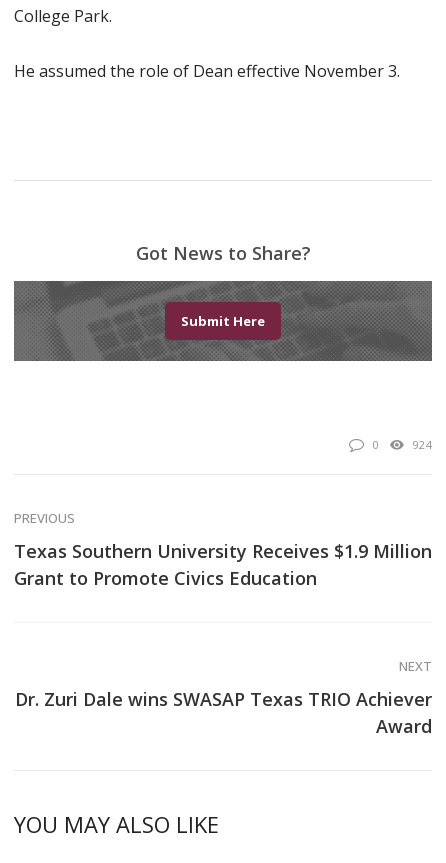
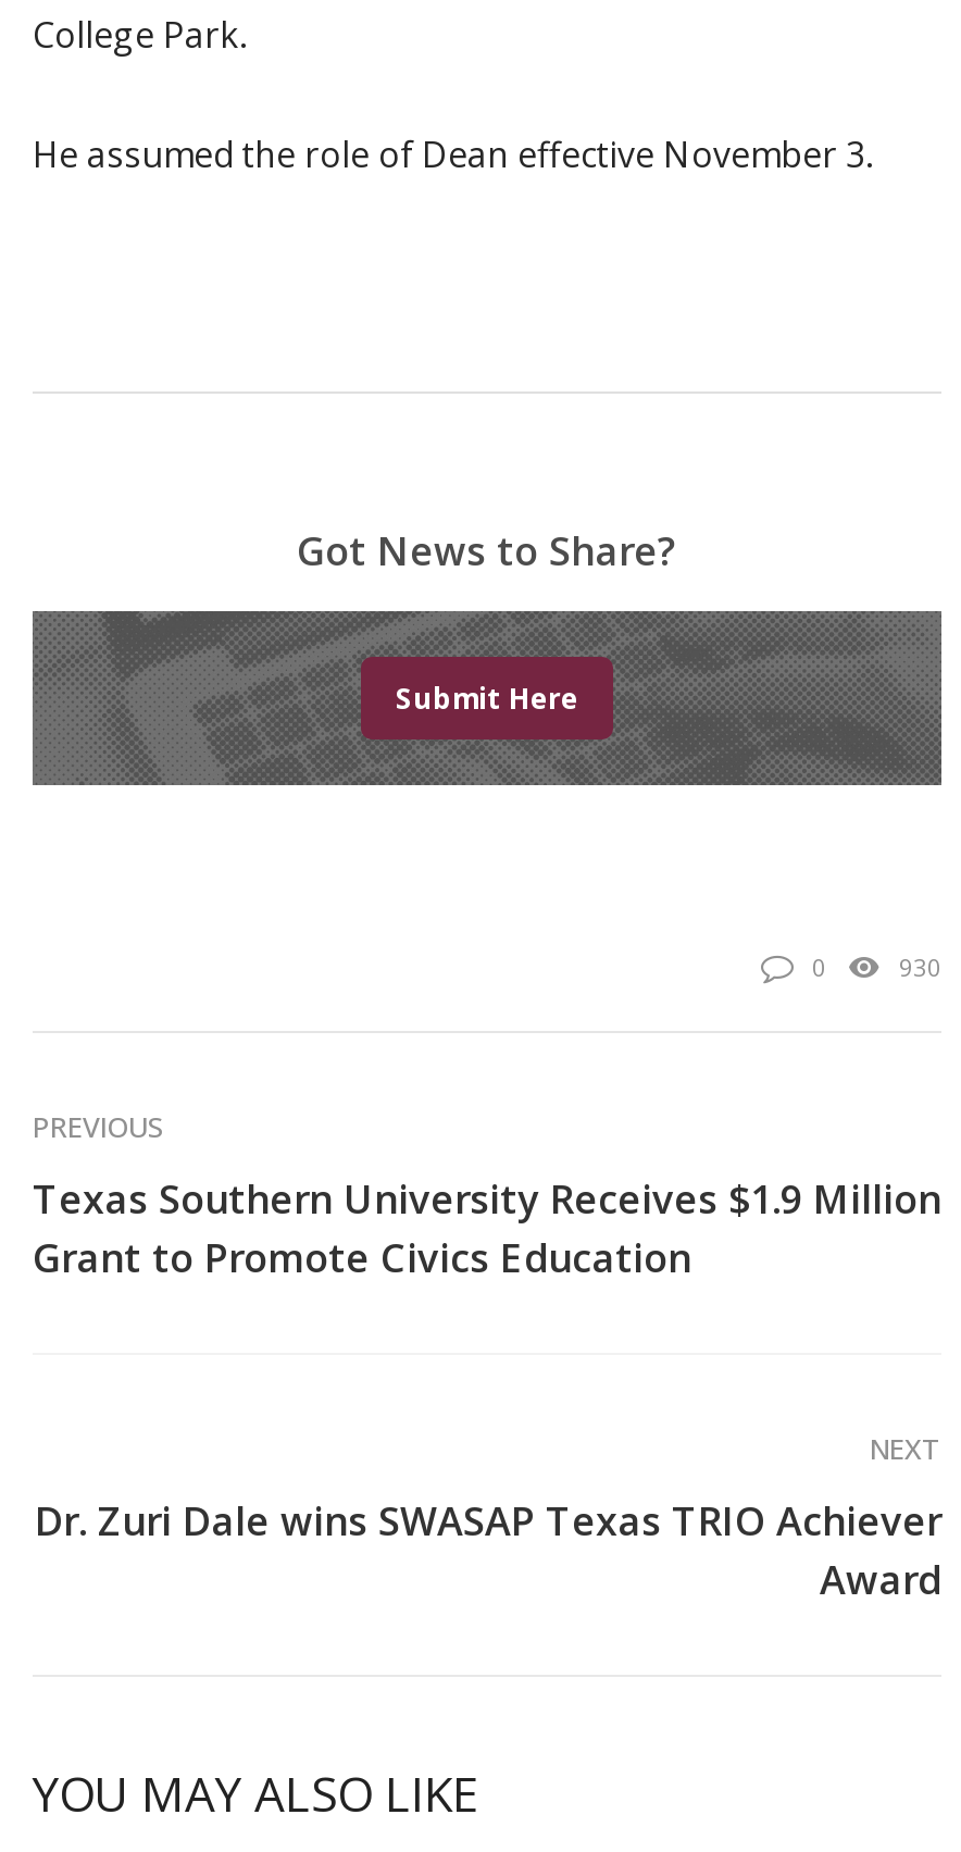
[412,437,432,452] 924 -> [899,951,941,984] 930

